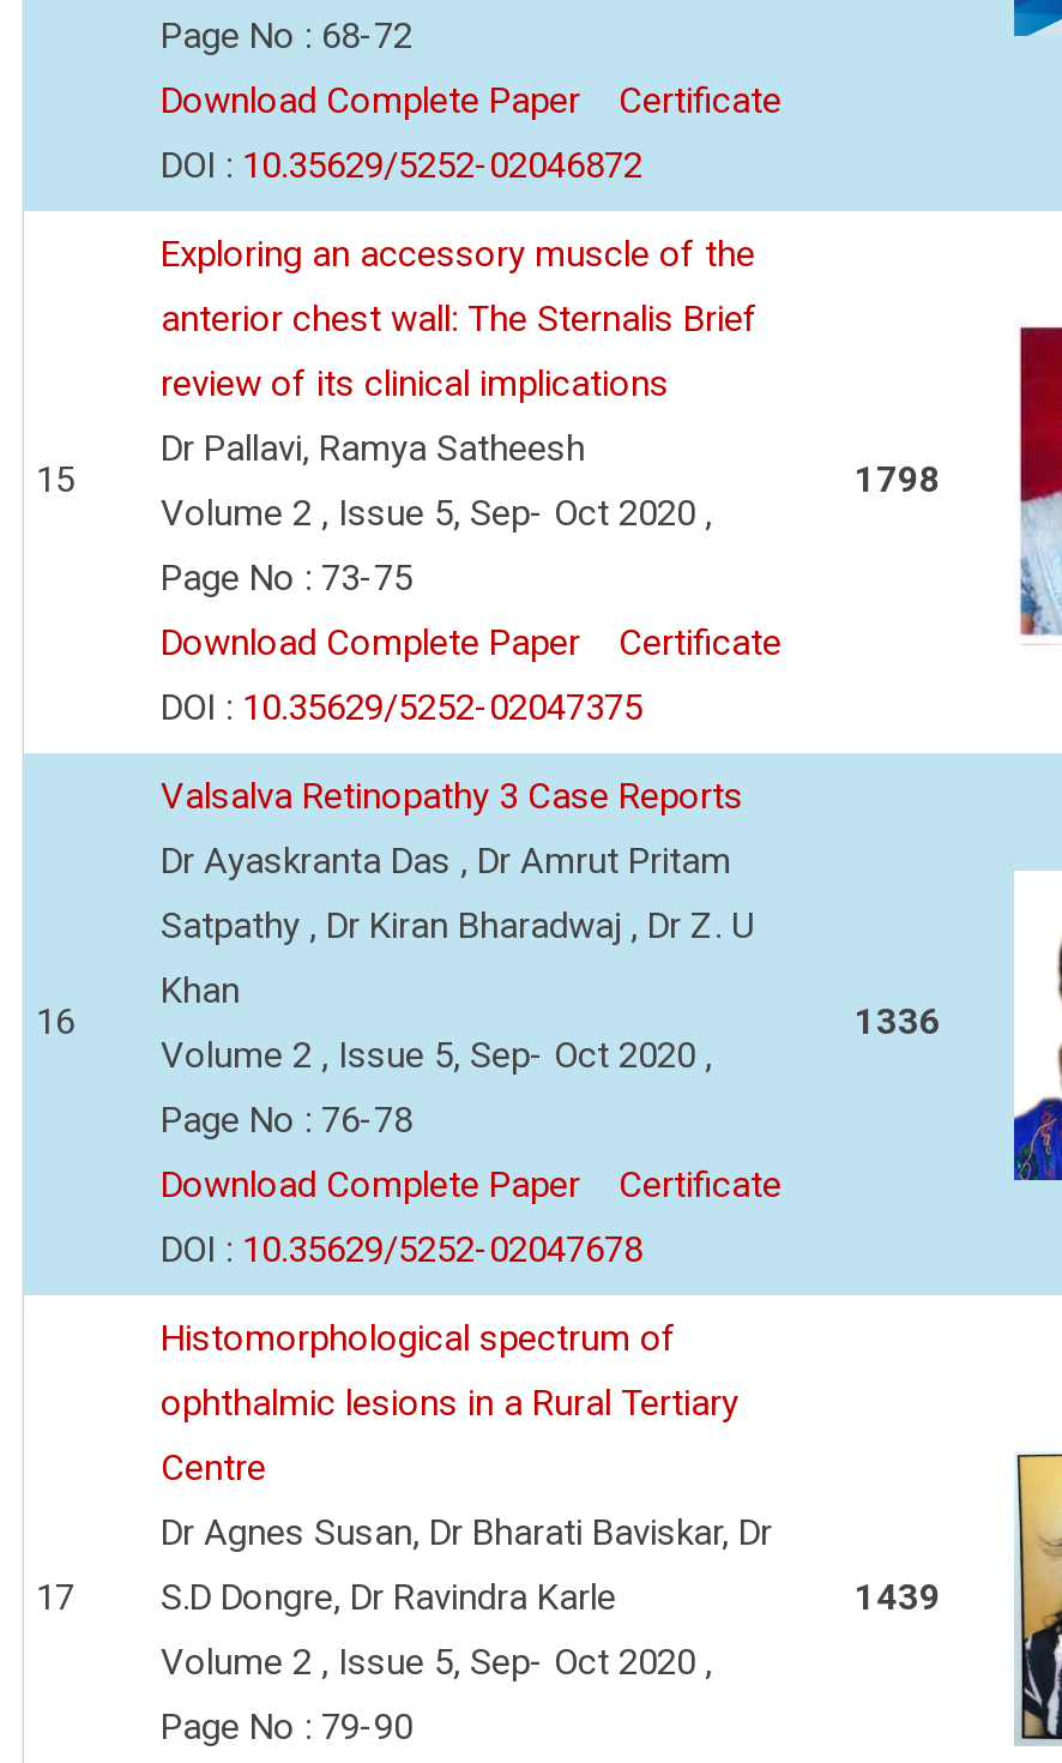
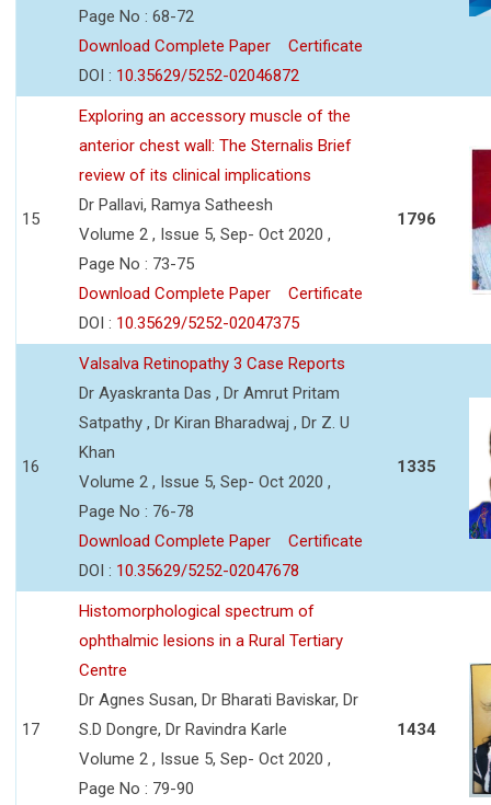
[855,459,941,502] 1798 -> [396,210,436,229] 1796
[855,1001,941,1044] 1336 -> [396,457,436,477] 1335
[855,1577,941,1620] 1439 -> [396,720,436,740] 1434

